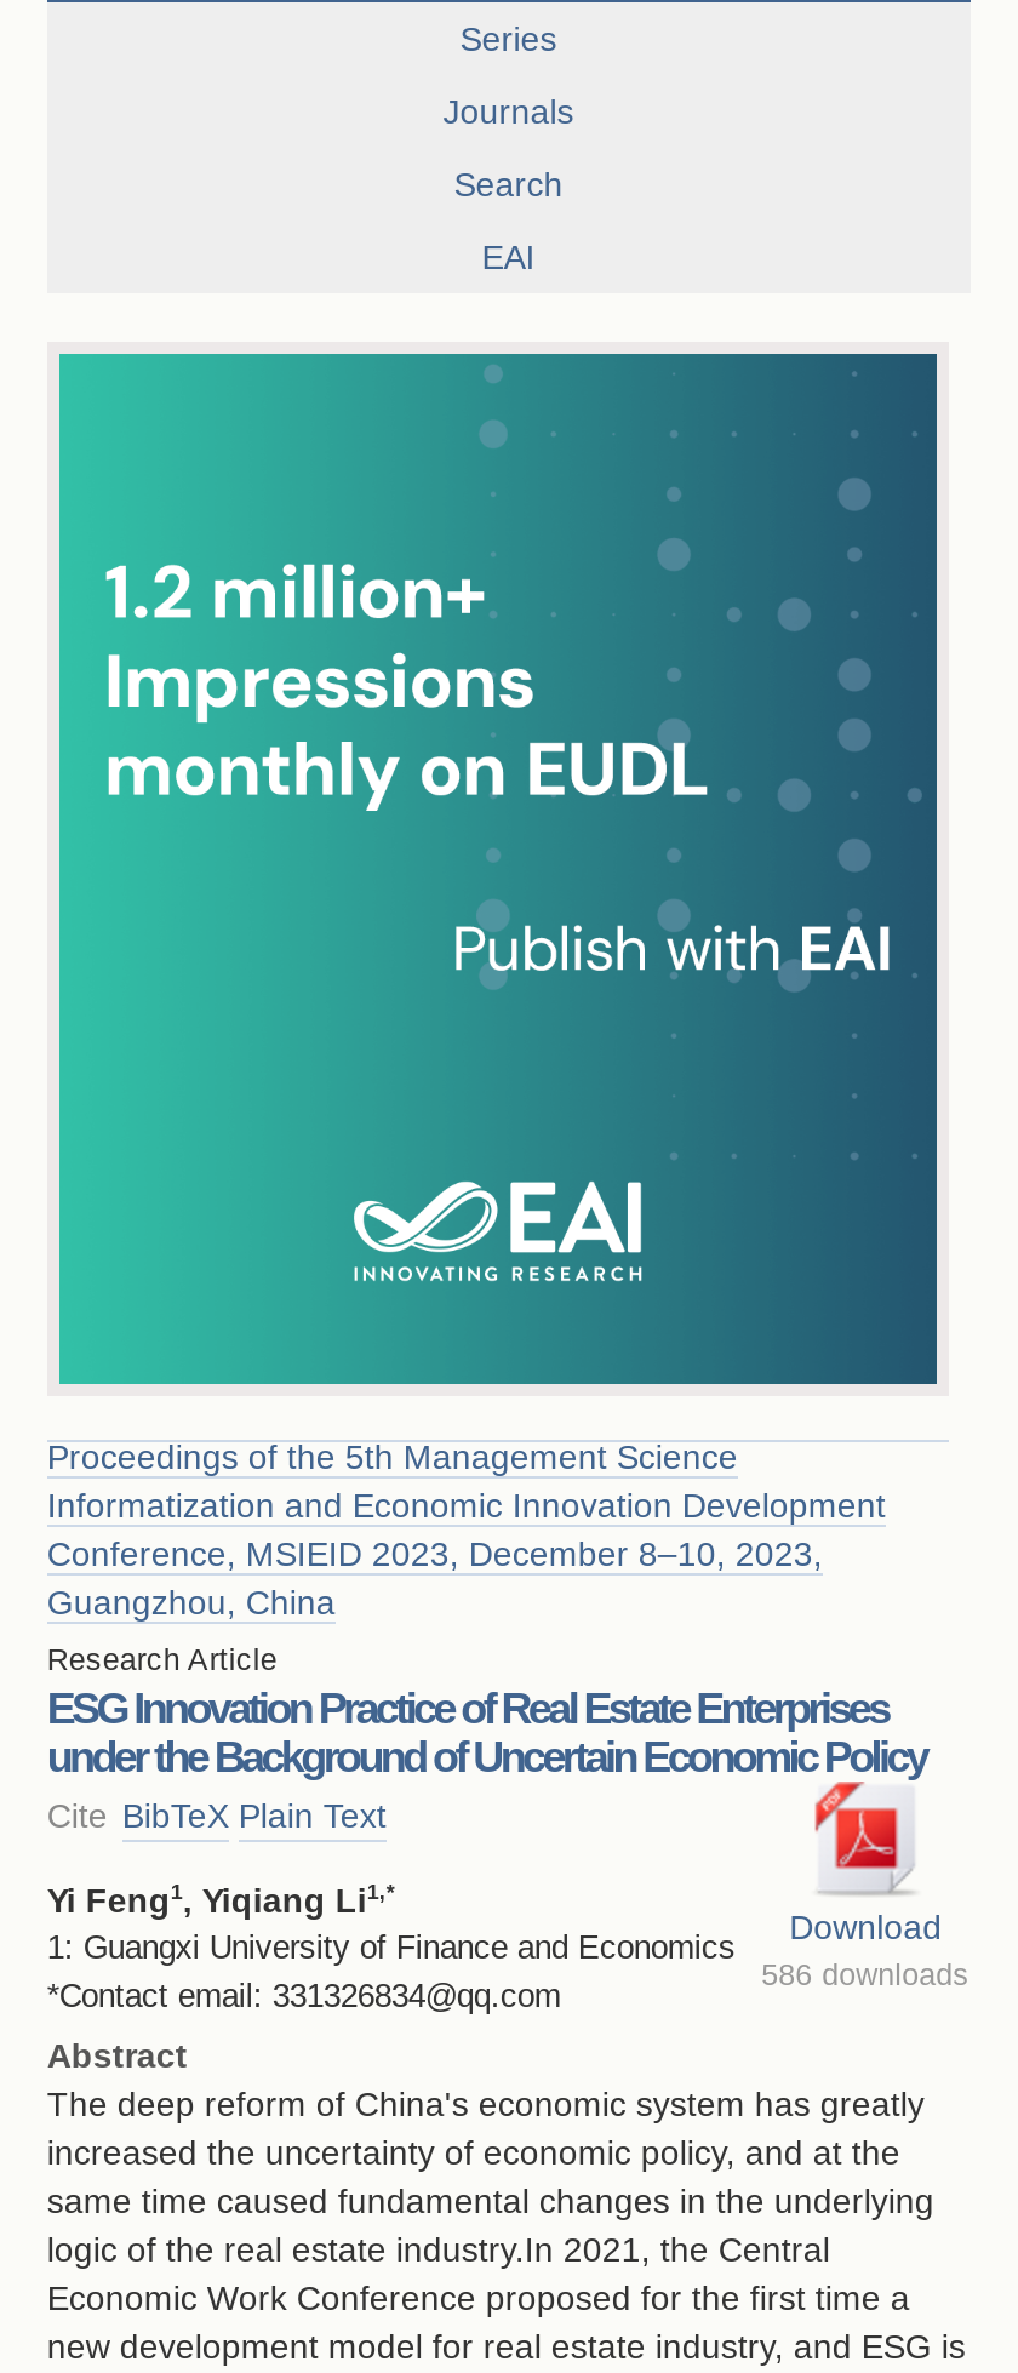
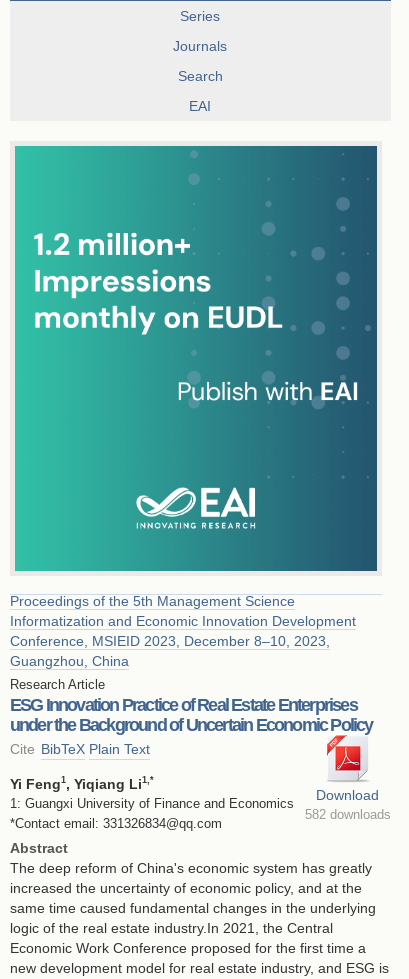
[761,1958,970,1992] 586 downloads -> [305,808,391,822] 582 downloads

